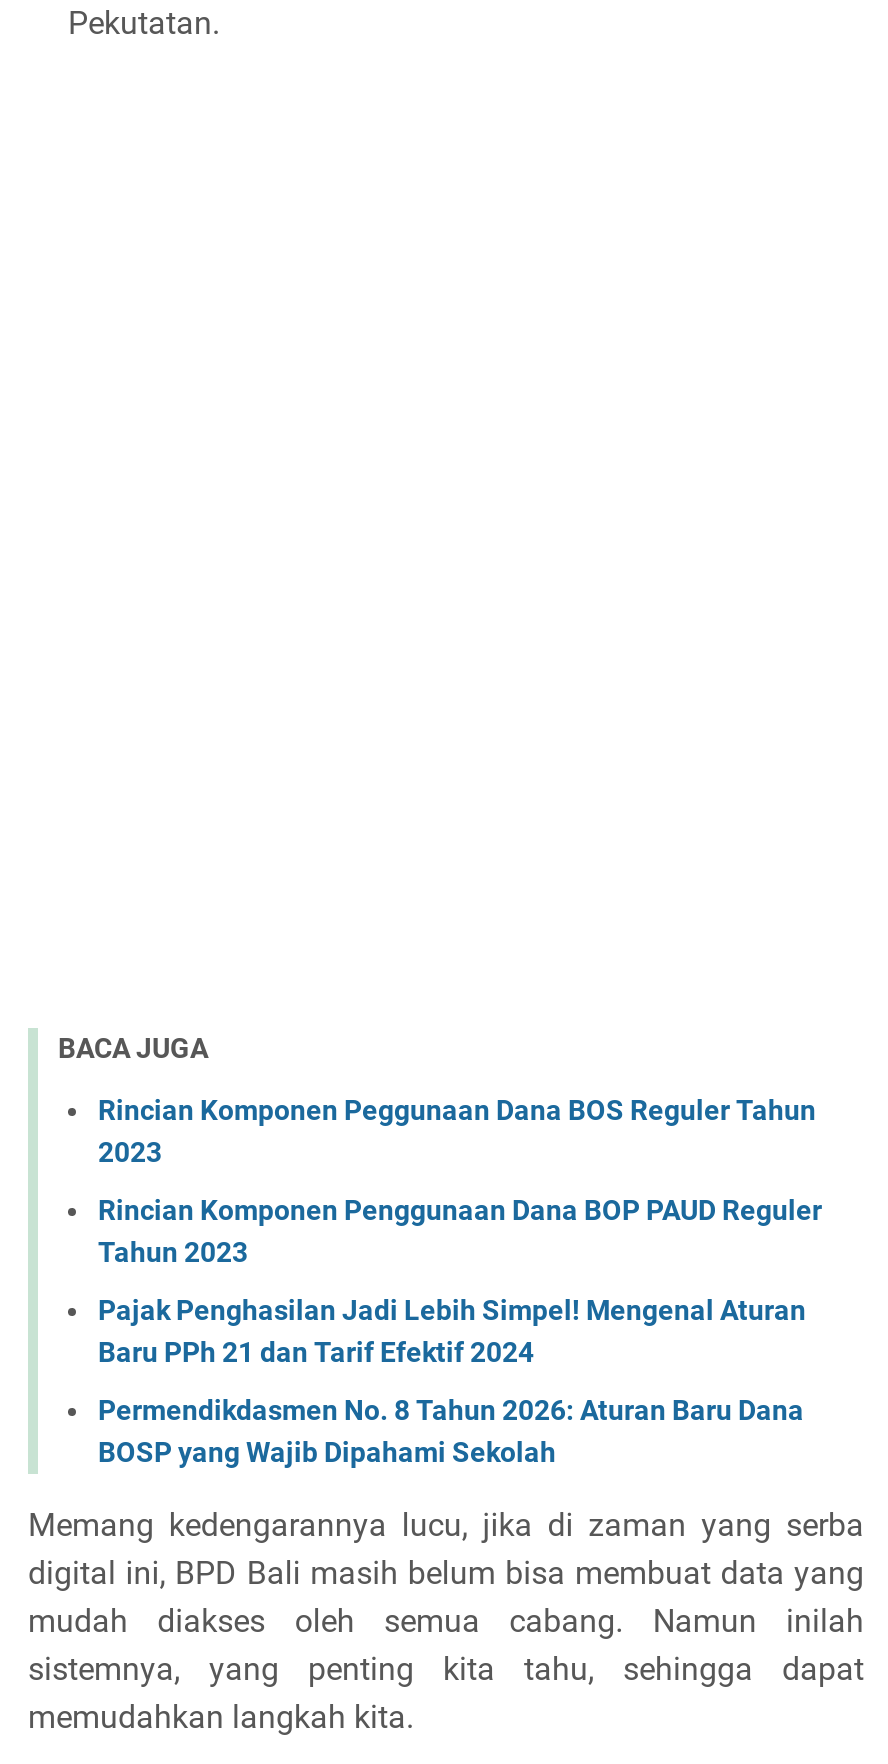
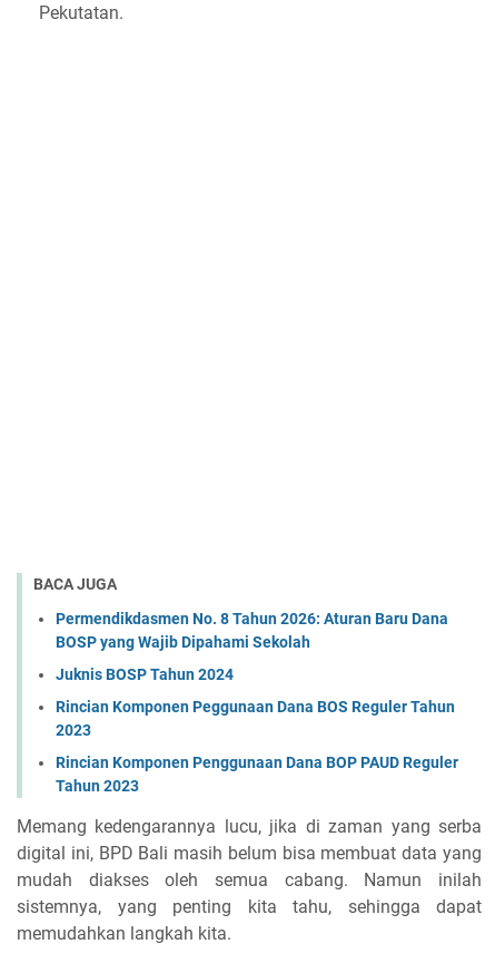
none -> [56,665,234,683] Juknis BOSP Tahun 2024
moved [98,1094,822,1268] -> [56,698,458,795]: Rincian Komponen Peggunaan Dana BOS Reguler Tahun | 2023 | Rincian Komponen Penggunaan Dana BOP PAUD Reguler | Tahun 2023
[98,1294,806,1368] Pajak Penghasilan Jadi Lebih Simpel! Mengenal Aturan | Baru PPh 21 dan Tarif Efektif 2024 -> none
moved [98,1394,804,1468] -> [56,610,448,651]: Permendikdasmen No. 8 Tahun 2026: Aturan Baru Dana | BOSP yang Wajib Dipahami Sekolah

